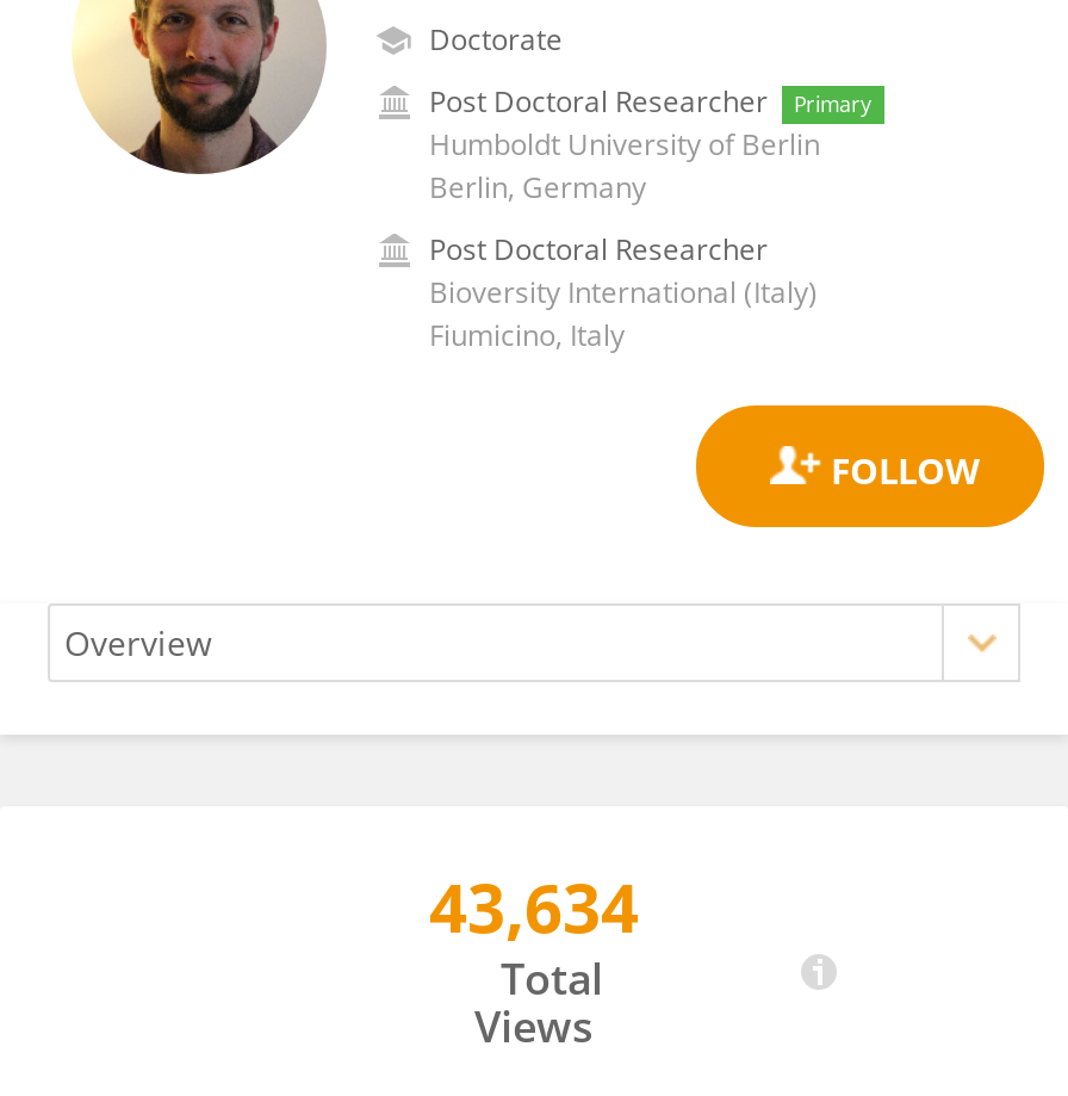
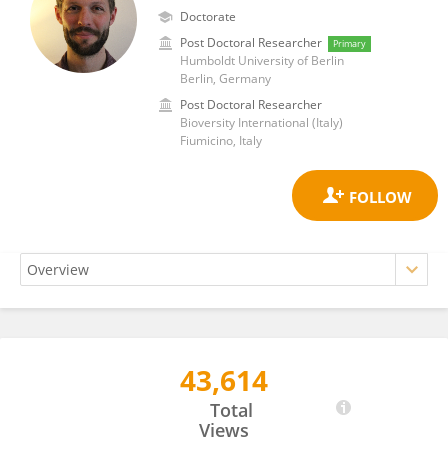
[429,861,639,952] 43,634 -> [180,361,268,399] 43,614

